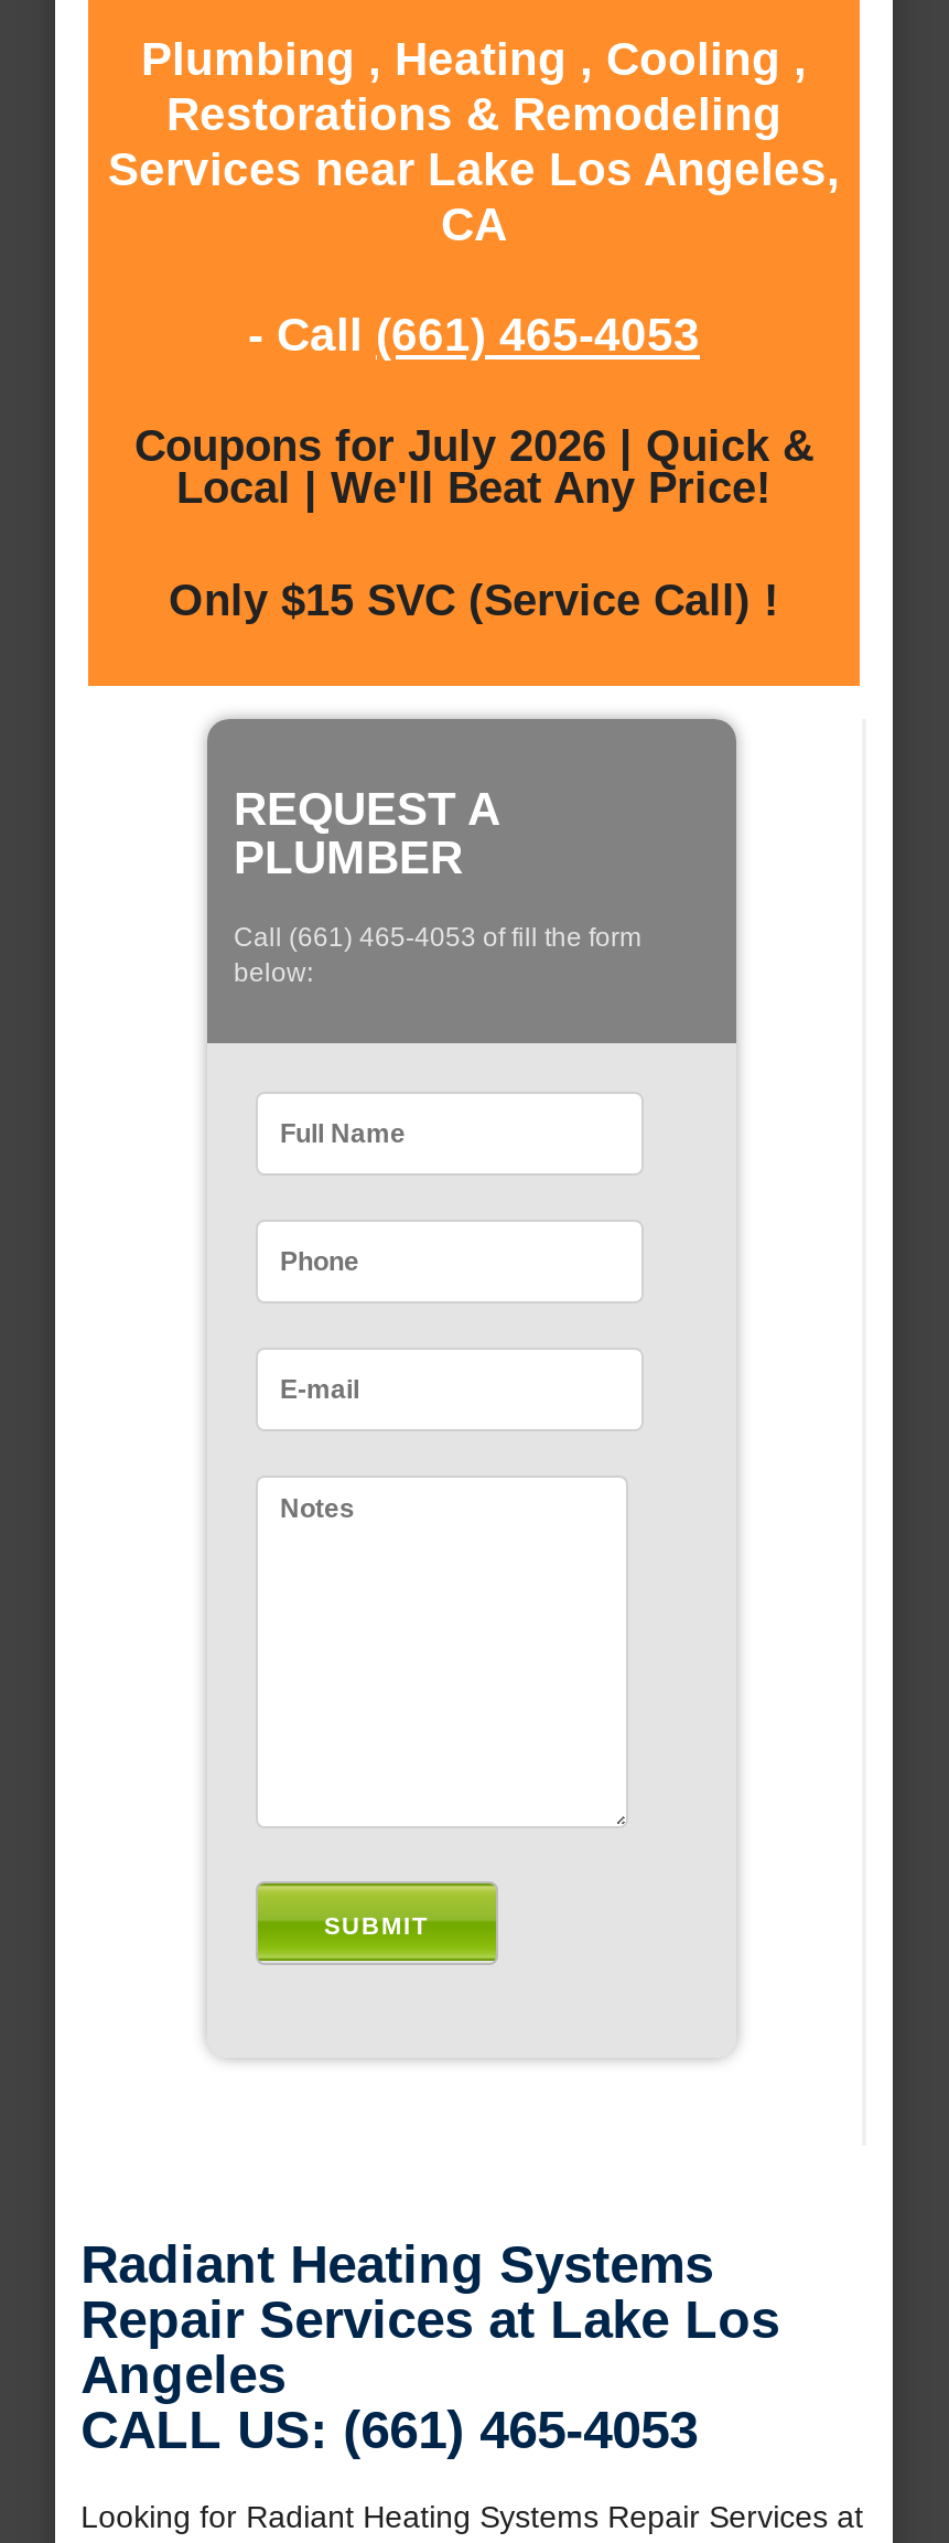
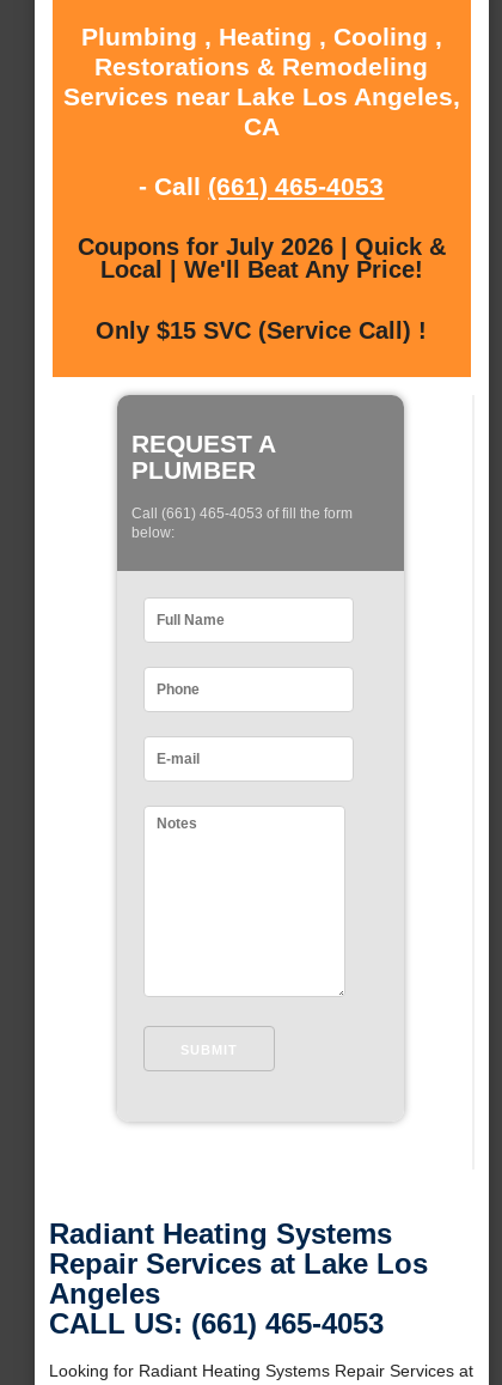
[256,1881,498,1963] [image] -> none

